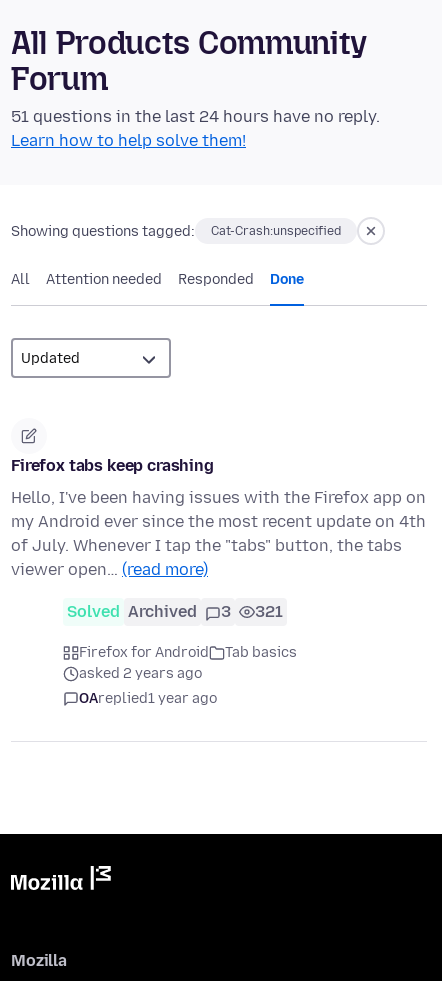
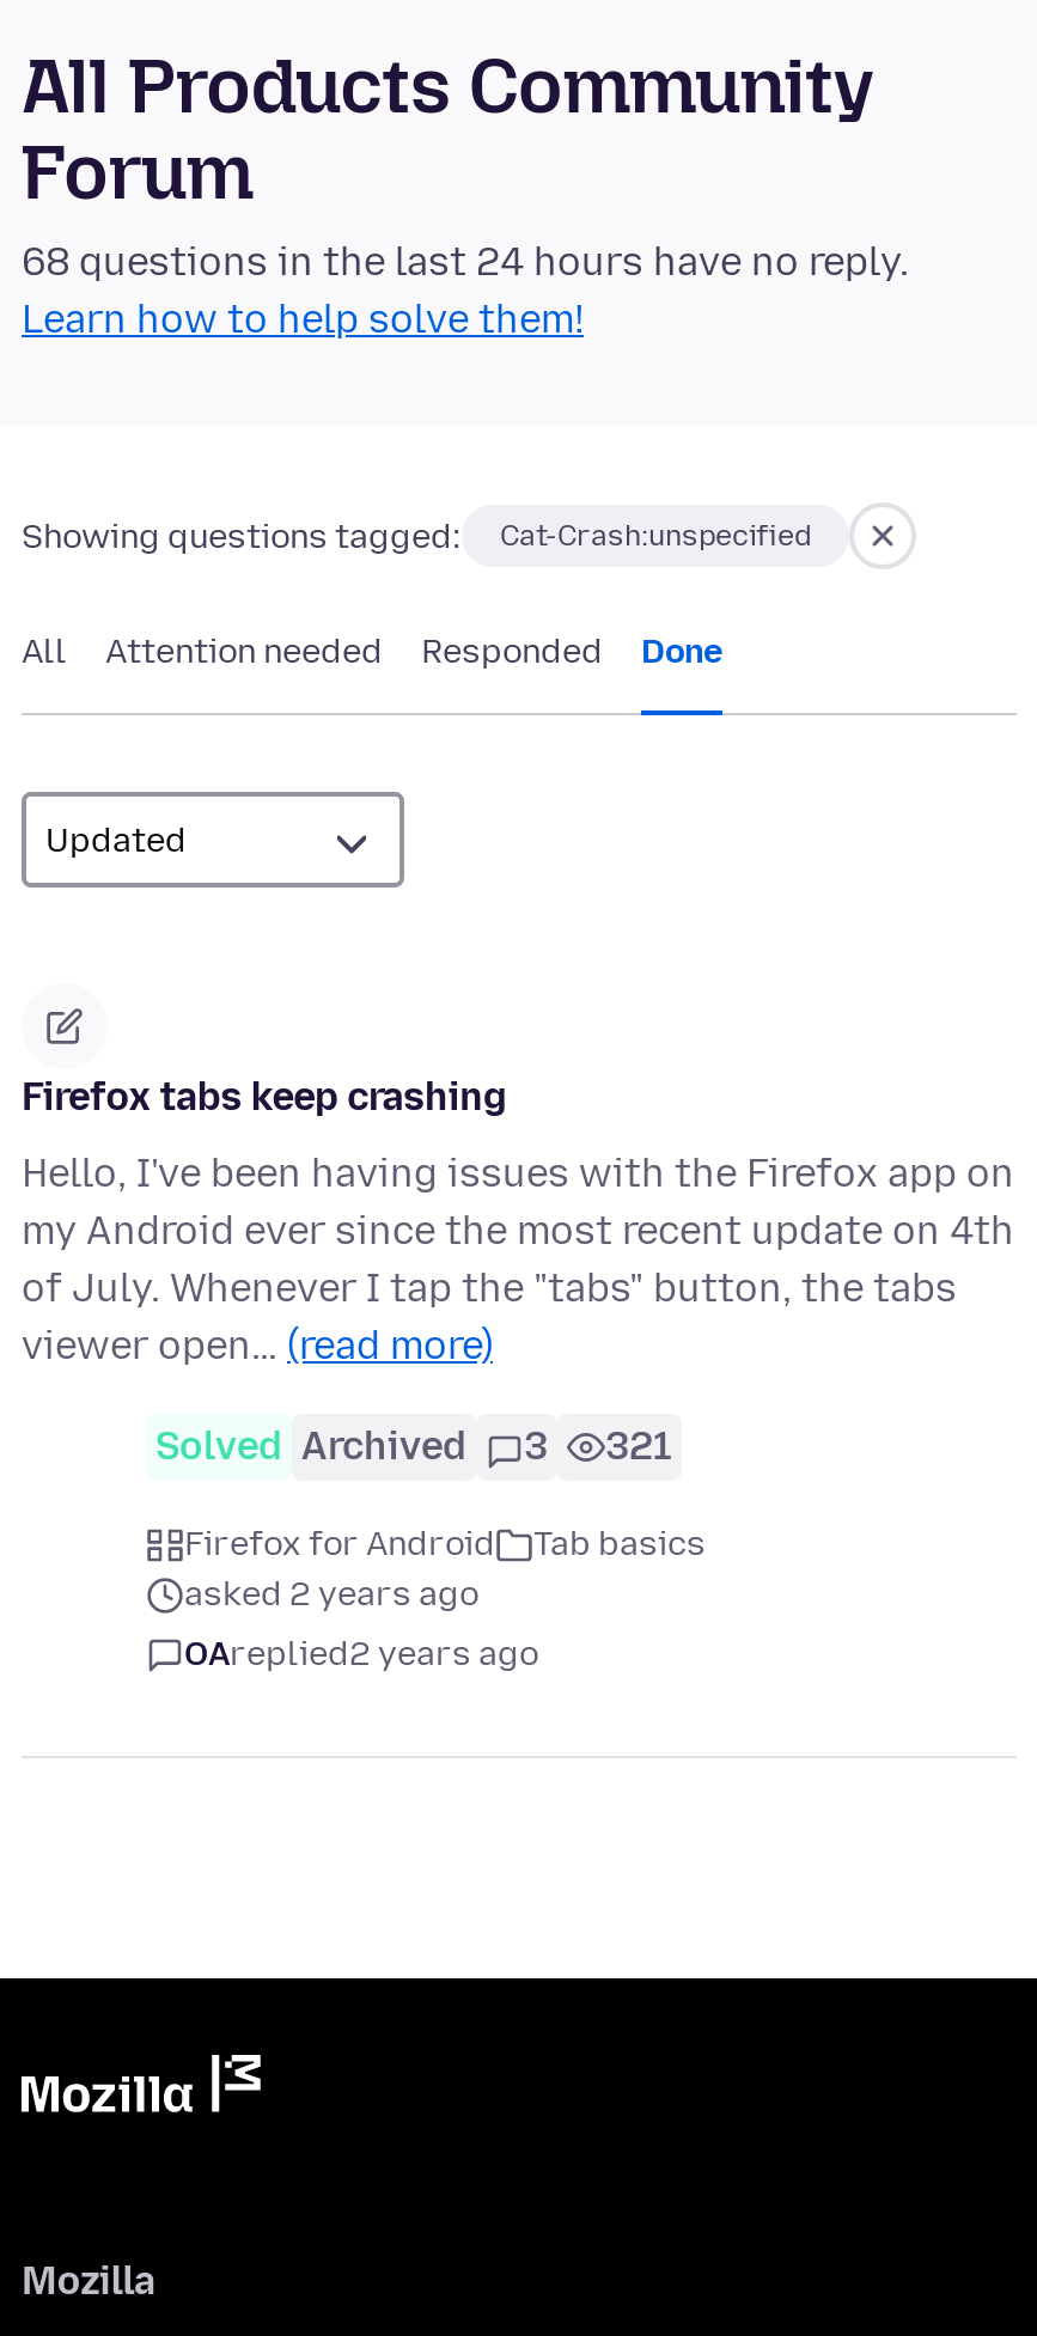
[11,107,380,126] 51 questions in the last 24 hours have no reply. -> [22,240,909,286] 68 questions in the last 24 hours have no reply.
[79,690,217,707] OAreplied1 year ago -> [184,1635,538,1676] OAreplied2 years ago

